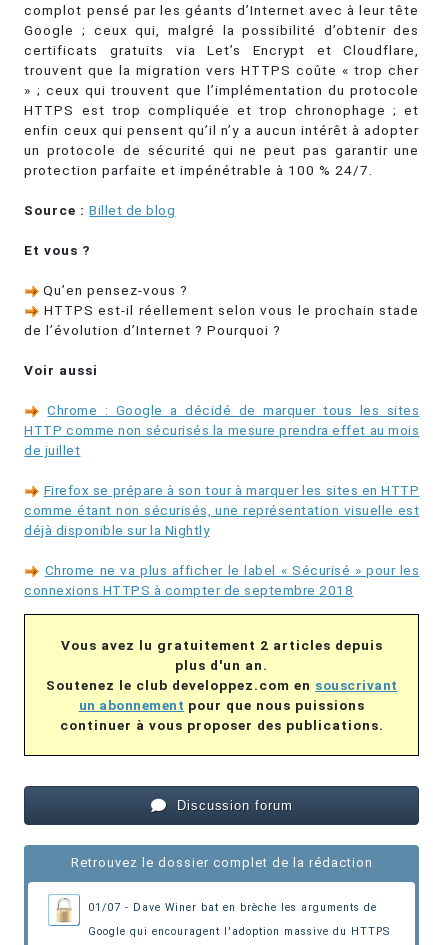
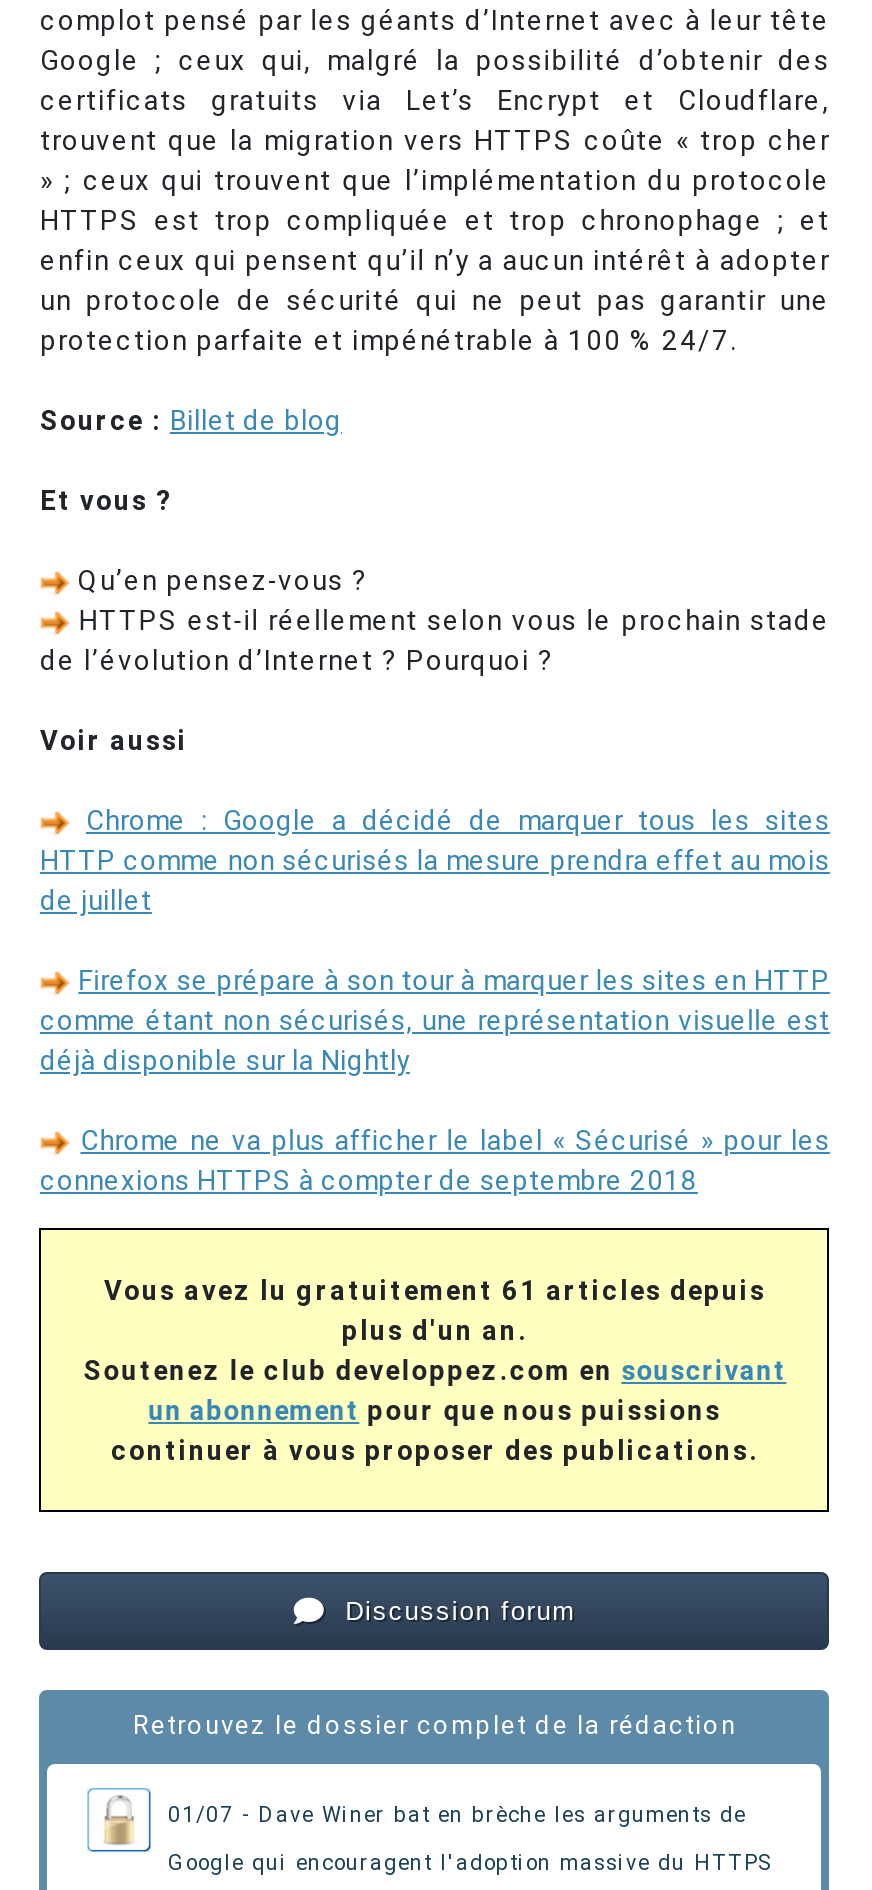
[61,637,383,653] Vous avez lu gratuitement 2 articles depuis -> [104,1274,766,1306] Vous avez lu gratuitement 61 articles depuis

